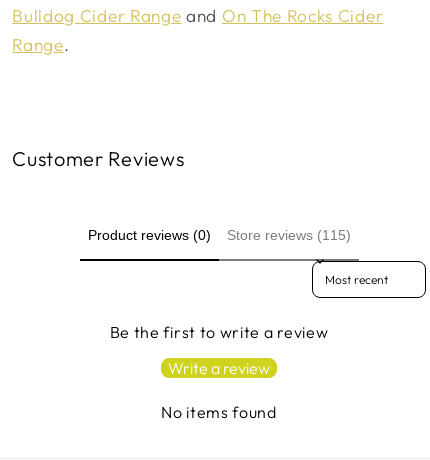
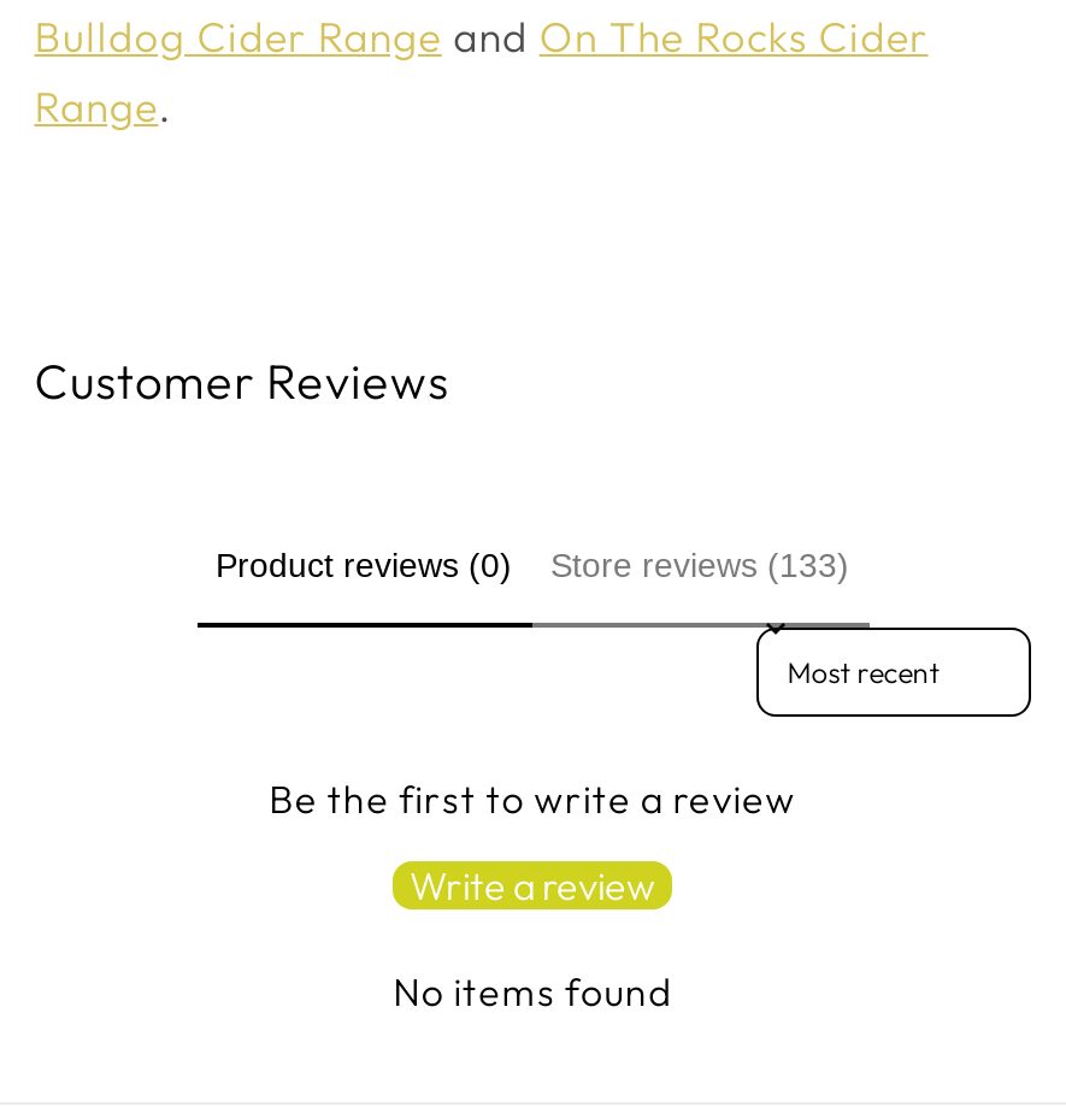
[226,227,350,243] Store reviews (115) -> [550,547,849,585] Store reviews (133)

